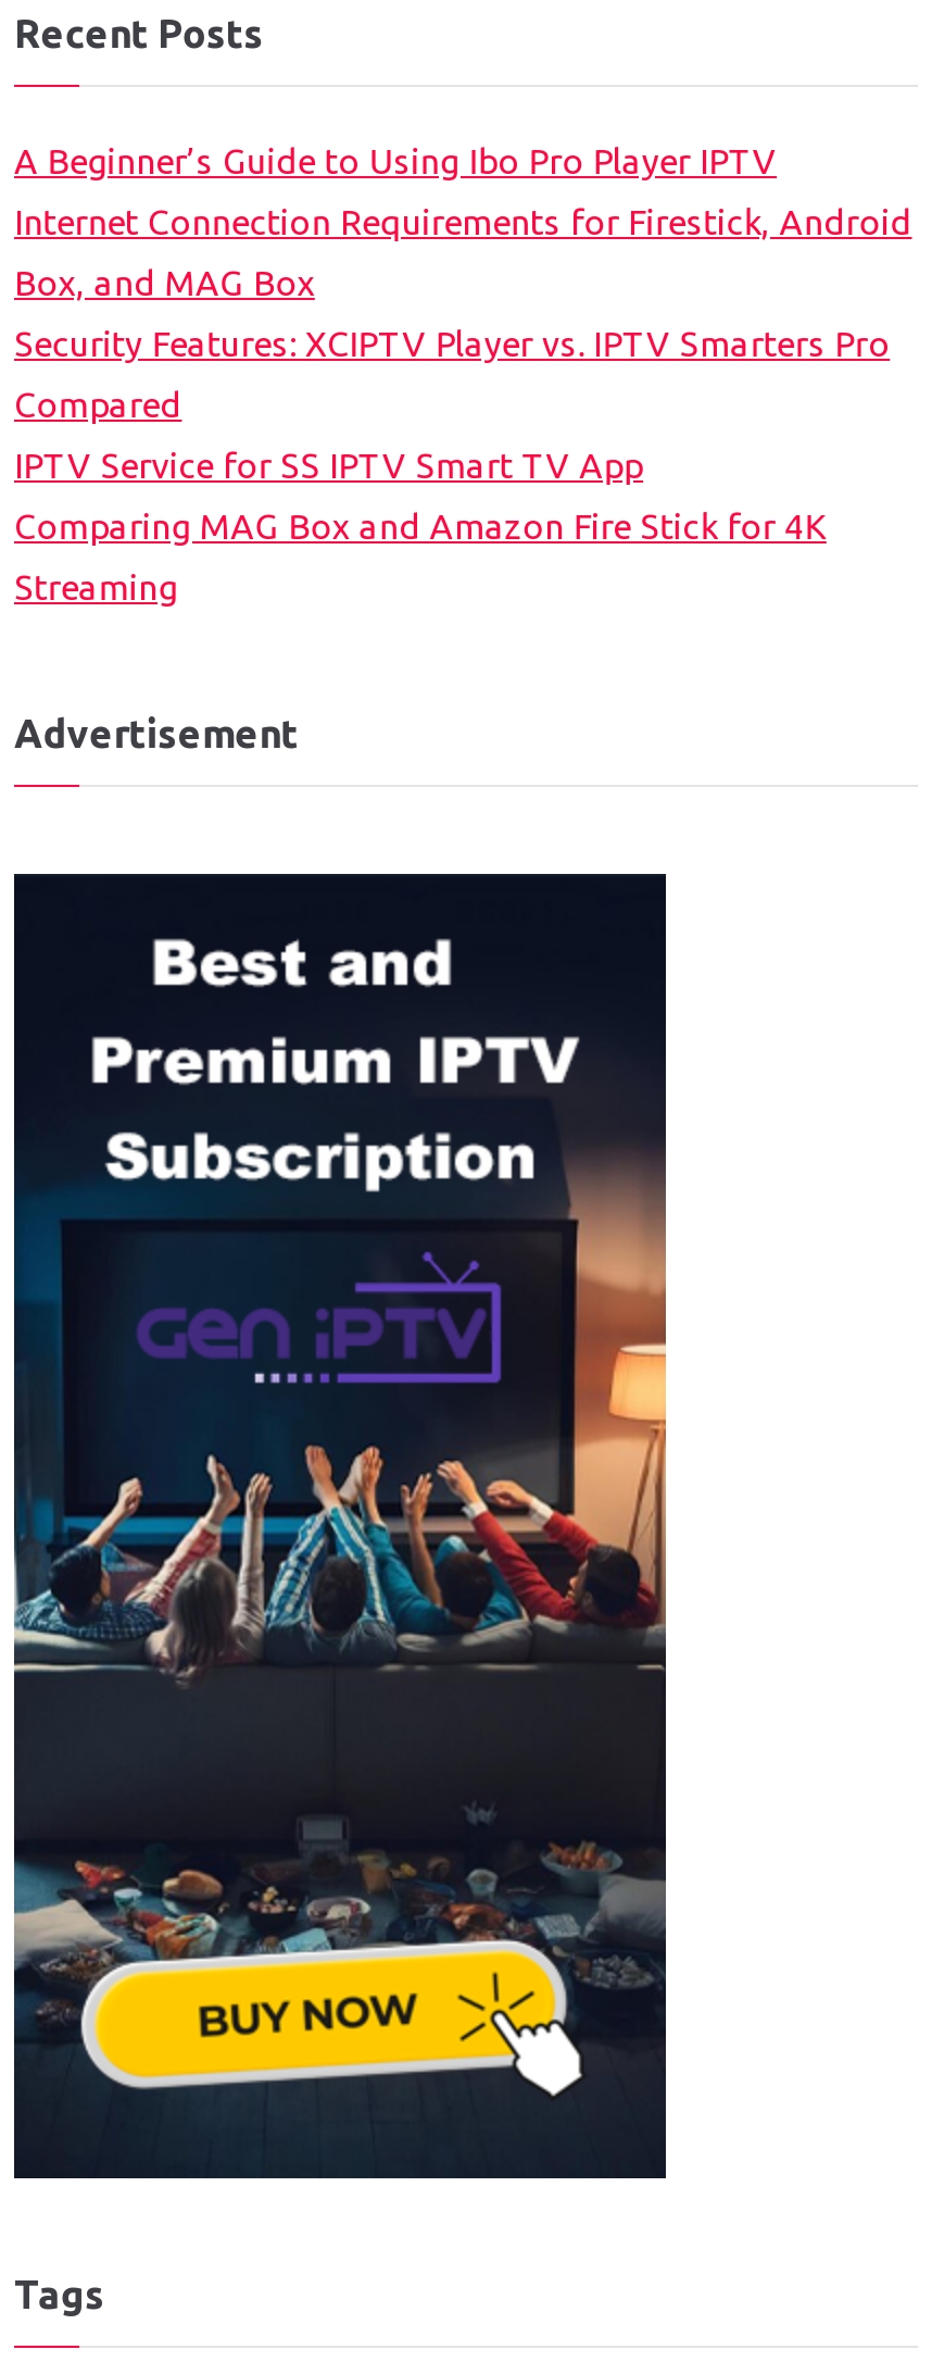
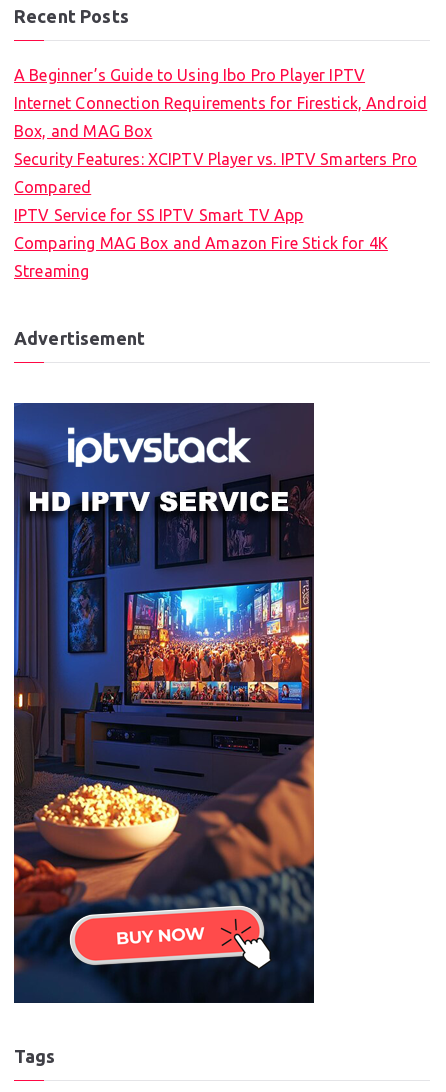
[12,872,668,2176] [image] -> [13,402,315,1002] [image]

